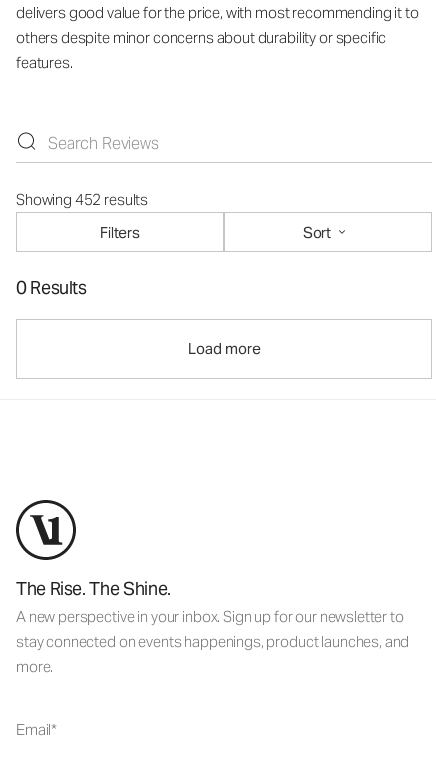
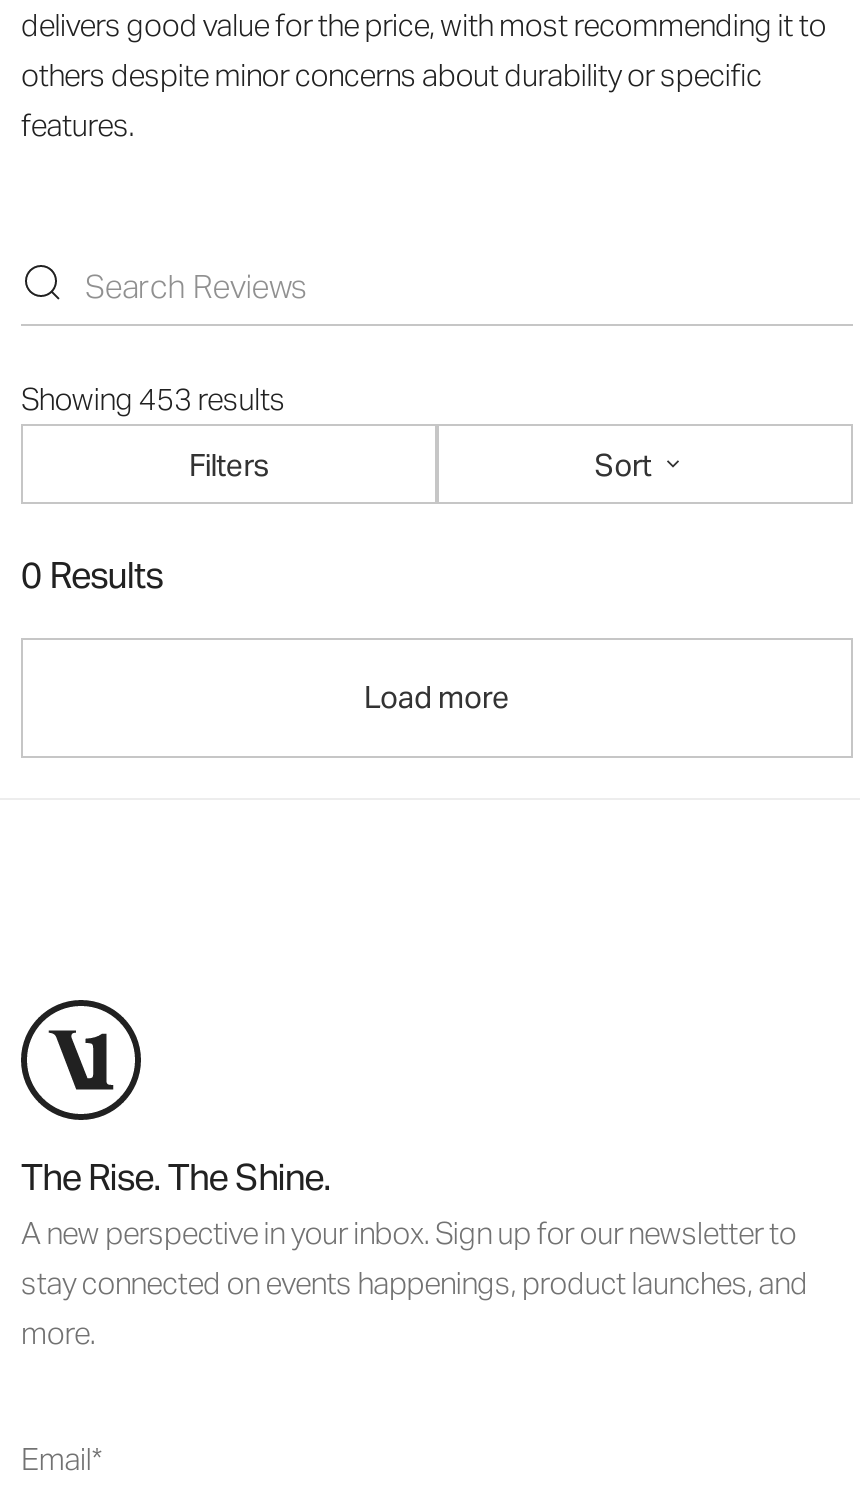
[16,190,148,209] Showing 452 results -> [21,380,285,418] Showing 453 results

